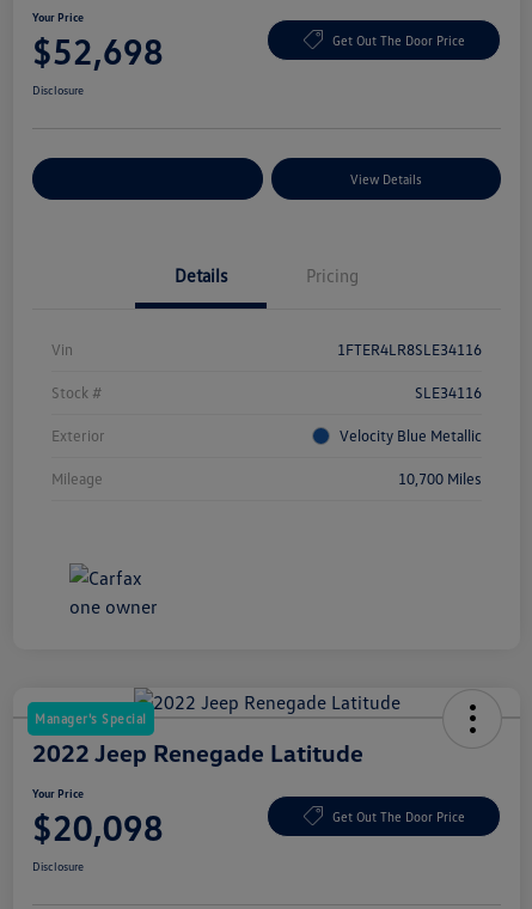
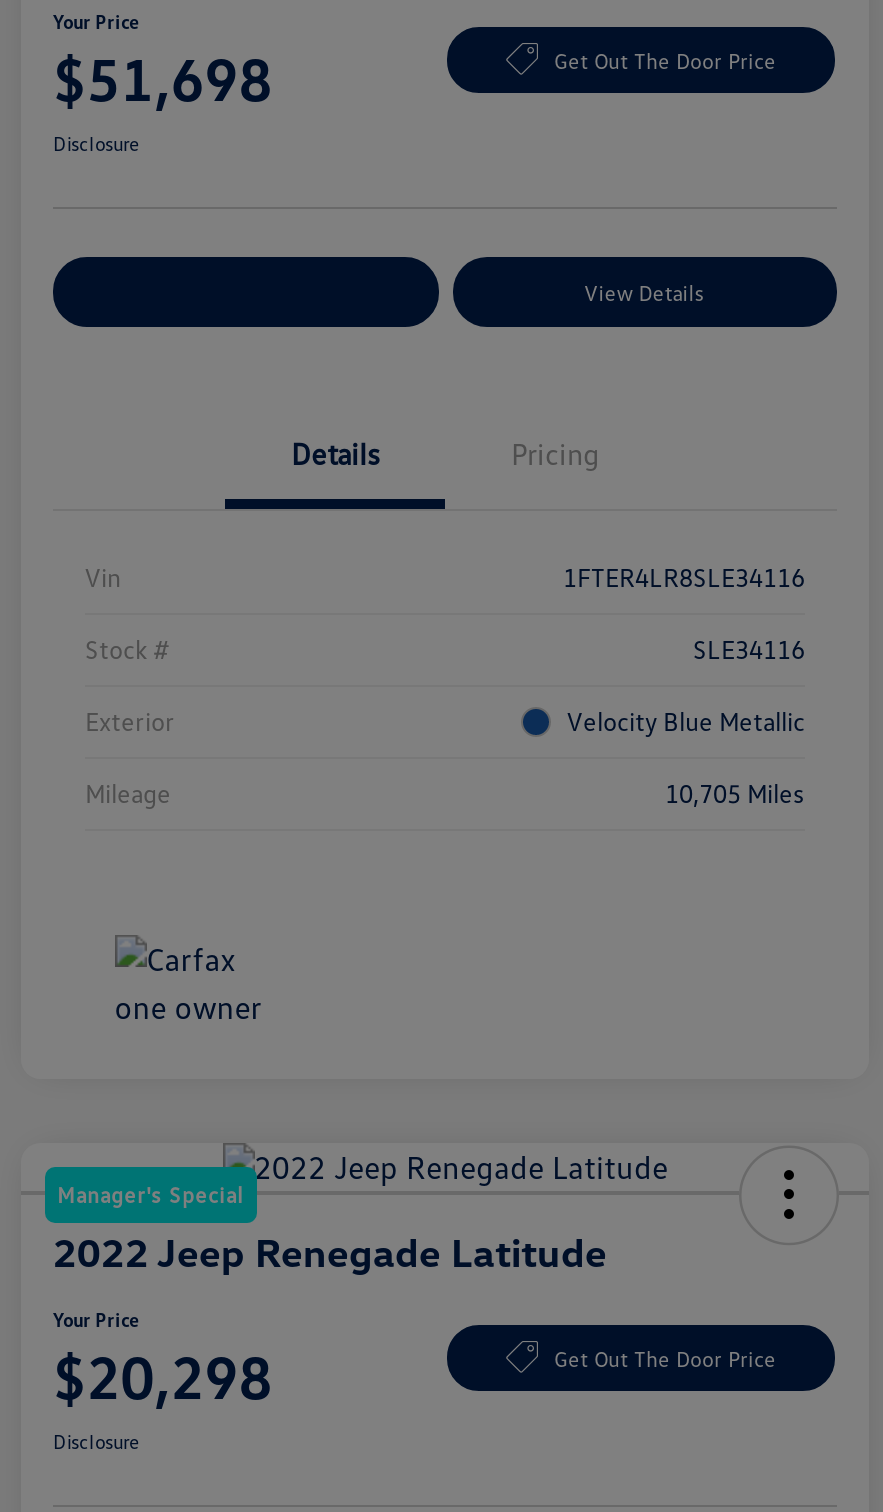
[32,29,164,73] $52,698 -> [53,41,273,115] $51,698
[398,469,482,488] 10,700 Miles -> [665,777,805,809] 10,705 Miles
[32,805,164,849] $20,098 -> [53,1339,273,1413] $20,298

